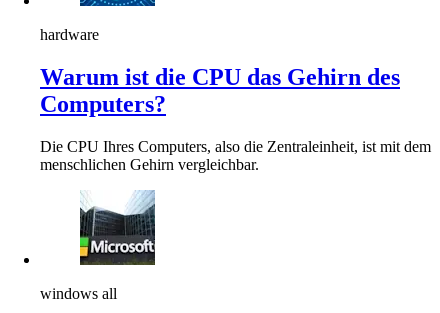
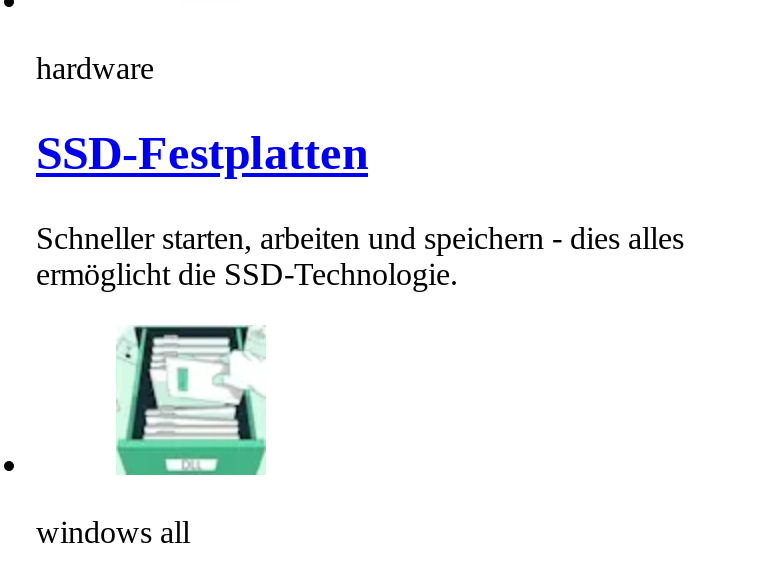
[40,64,400,117] Warum ist die CPU das Gehirn des | Computers? -> [36,128,368,180] SSD-Festplatten
[40,138,431,173] Die CPU Ihres Computers, also die Zentraleinheit, ist mit dem | menschlichen Gehirn vergleichbar. -> [36,222,684,292] Schneller starten, arbeiten und speichern - dies alles | ermöglicht die SSD-Technologie.
[79,190,156,266] [image] -> [116,360,268,476] [image]

